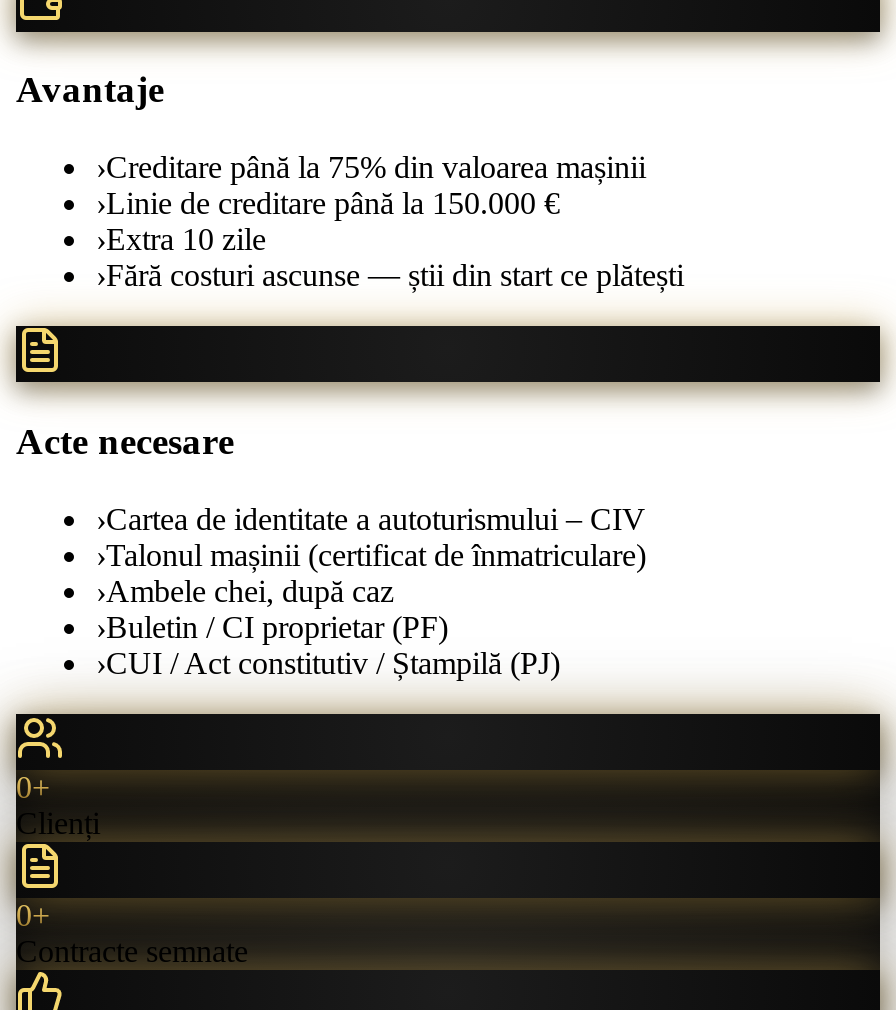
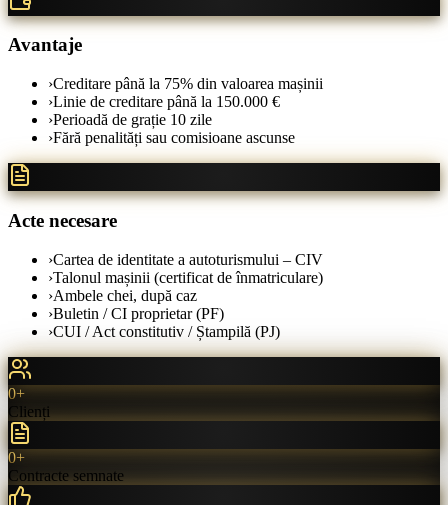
[96,222,684,292] ›Extra 10 zile | ›Fără costuri ascunse — știi din start ce plătești -> [48,111,295,146] ›Perioadă de grație 10 zile | ›Fără penalități sau comisioane ascunse

